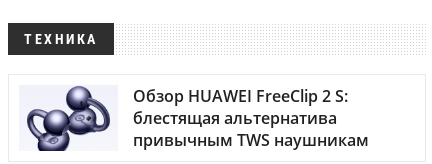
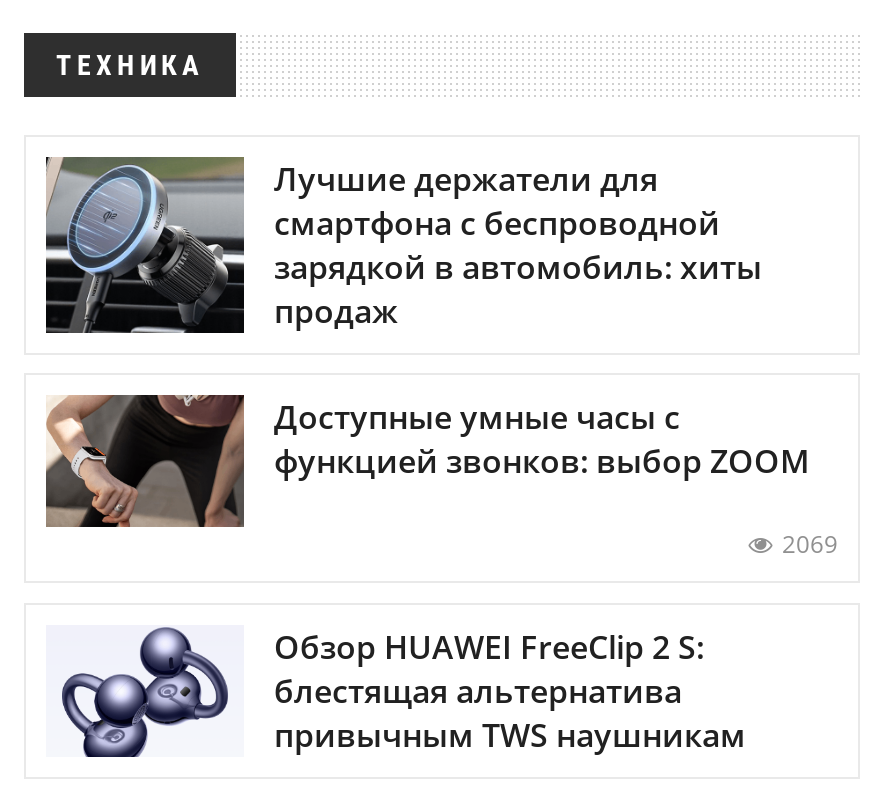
none -> [44,155,838,562] [image] | Лучшие держатели для | смартфона с беспроводной | зарядкой в автомобиль: хиты | продаж | Доступные умные часы с | функцией звонков: выбор ZOOM | 2069
none -> [44,393,246,531] [image]

